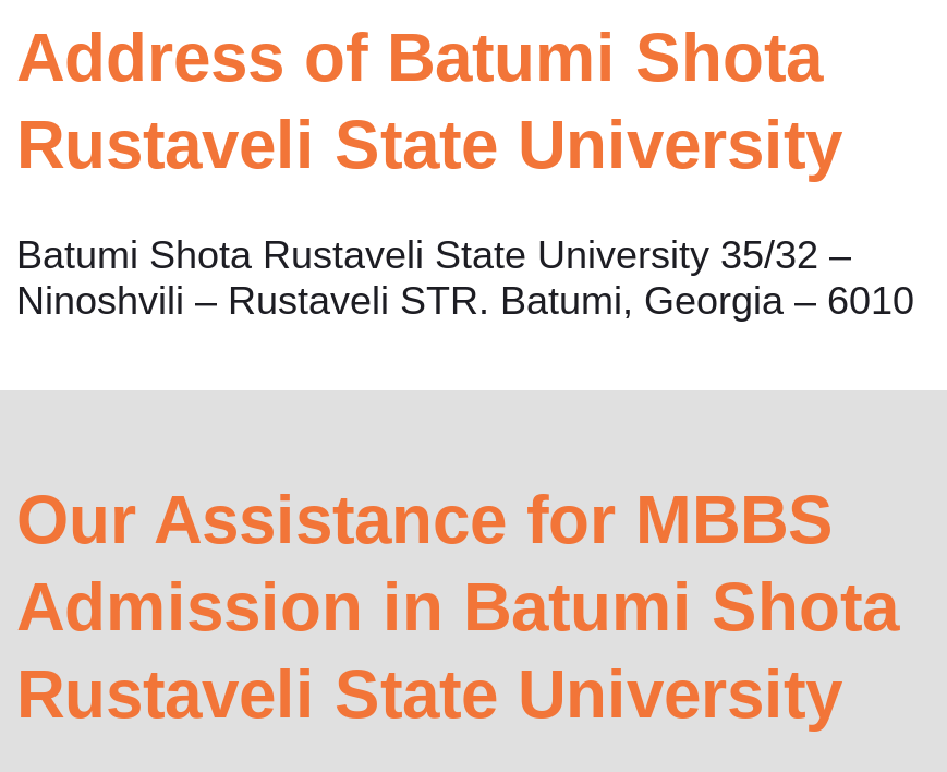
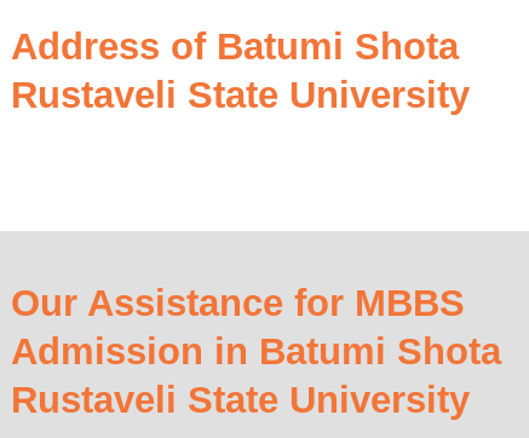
[16,233,914,323] Batumi Shota Rustaveli State University 35/32 – | Ninoshvili – Rustaveli STR. Batumi, Georgia – 6010 -> none

